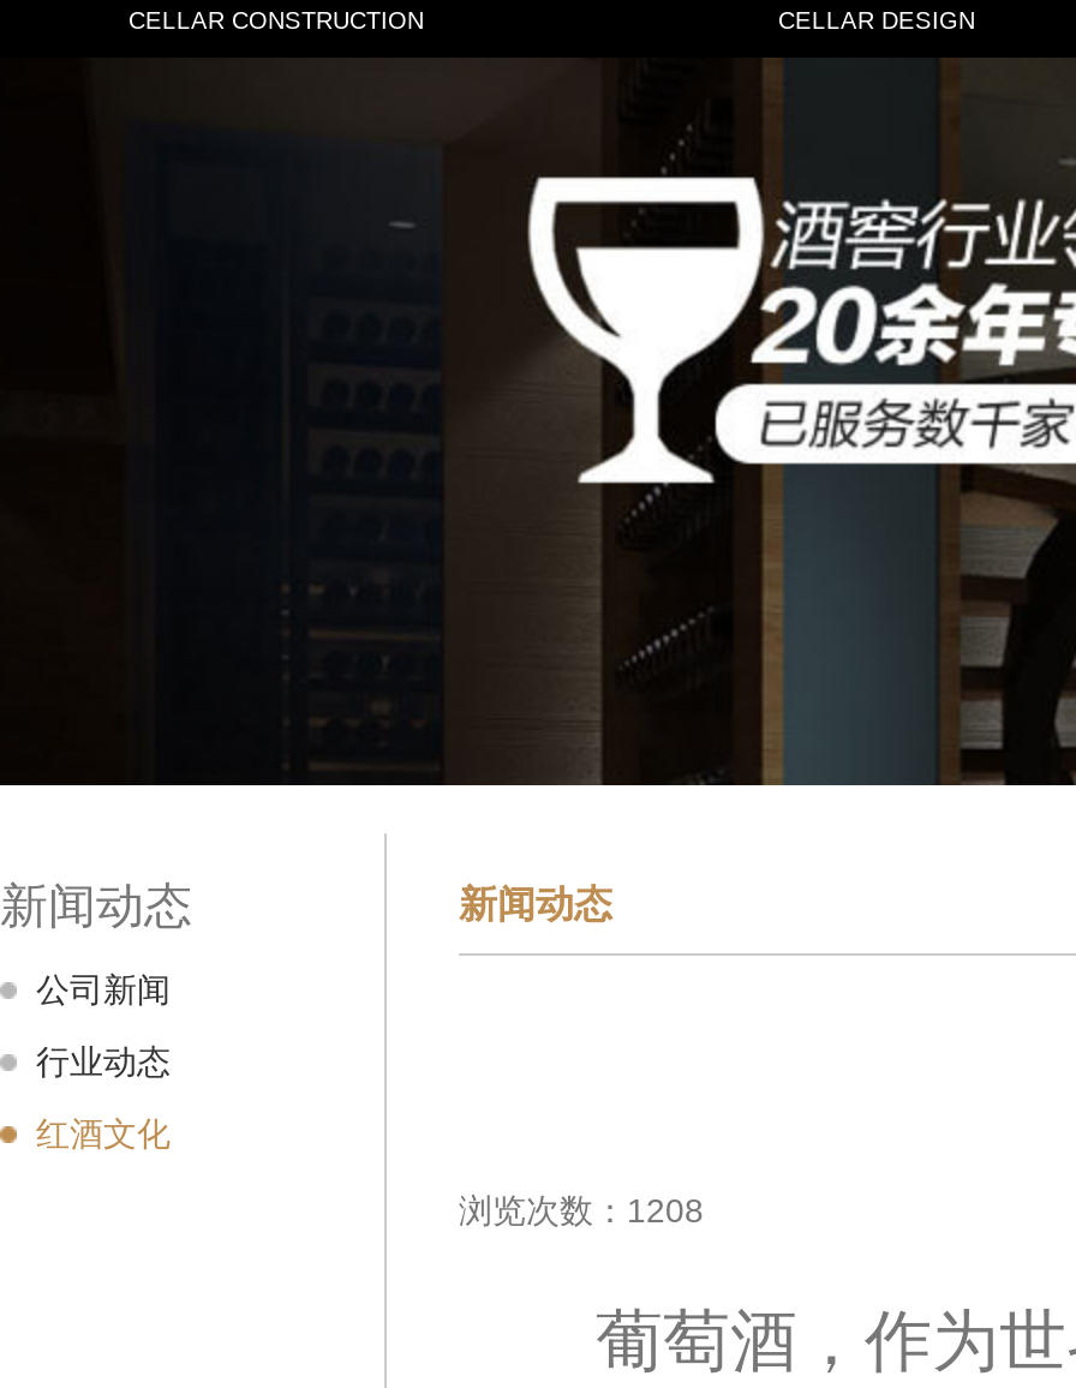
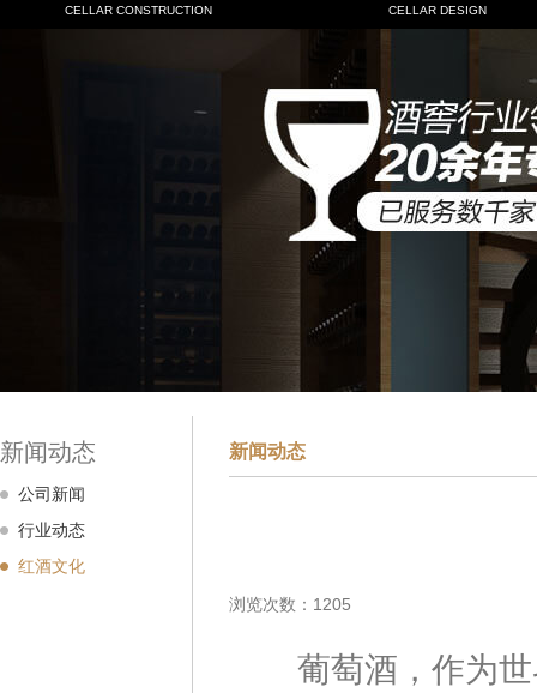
[459,1191,704,1230] 浏览次数：1208 -> [229,595,351,614] 浏览次数：1205

